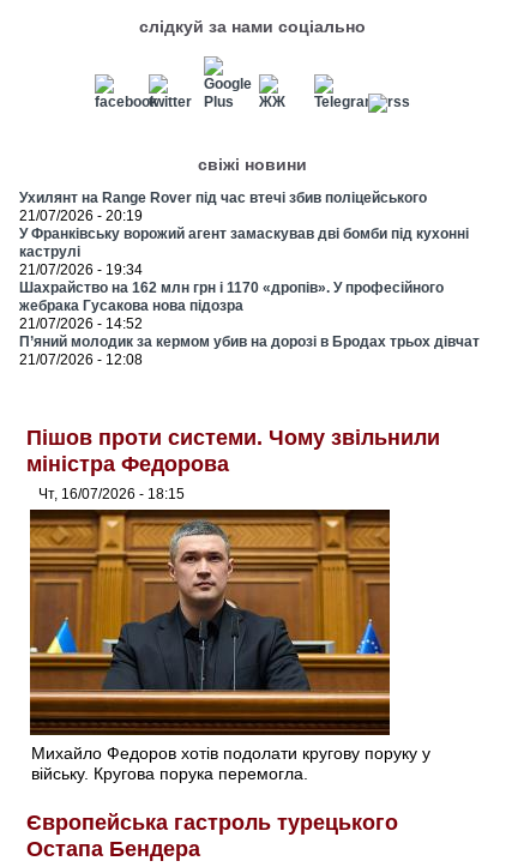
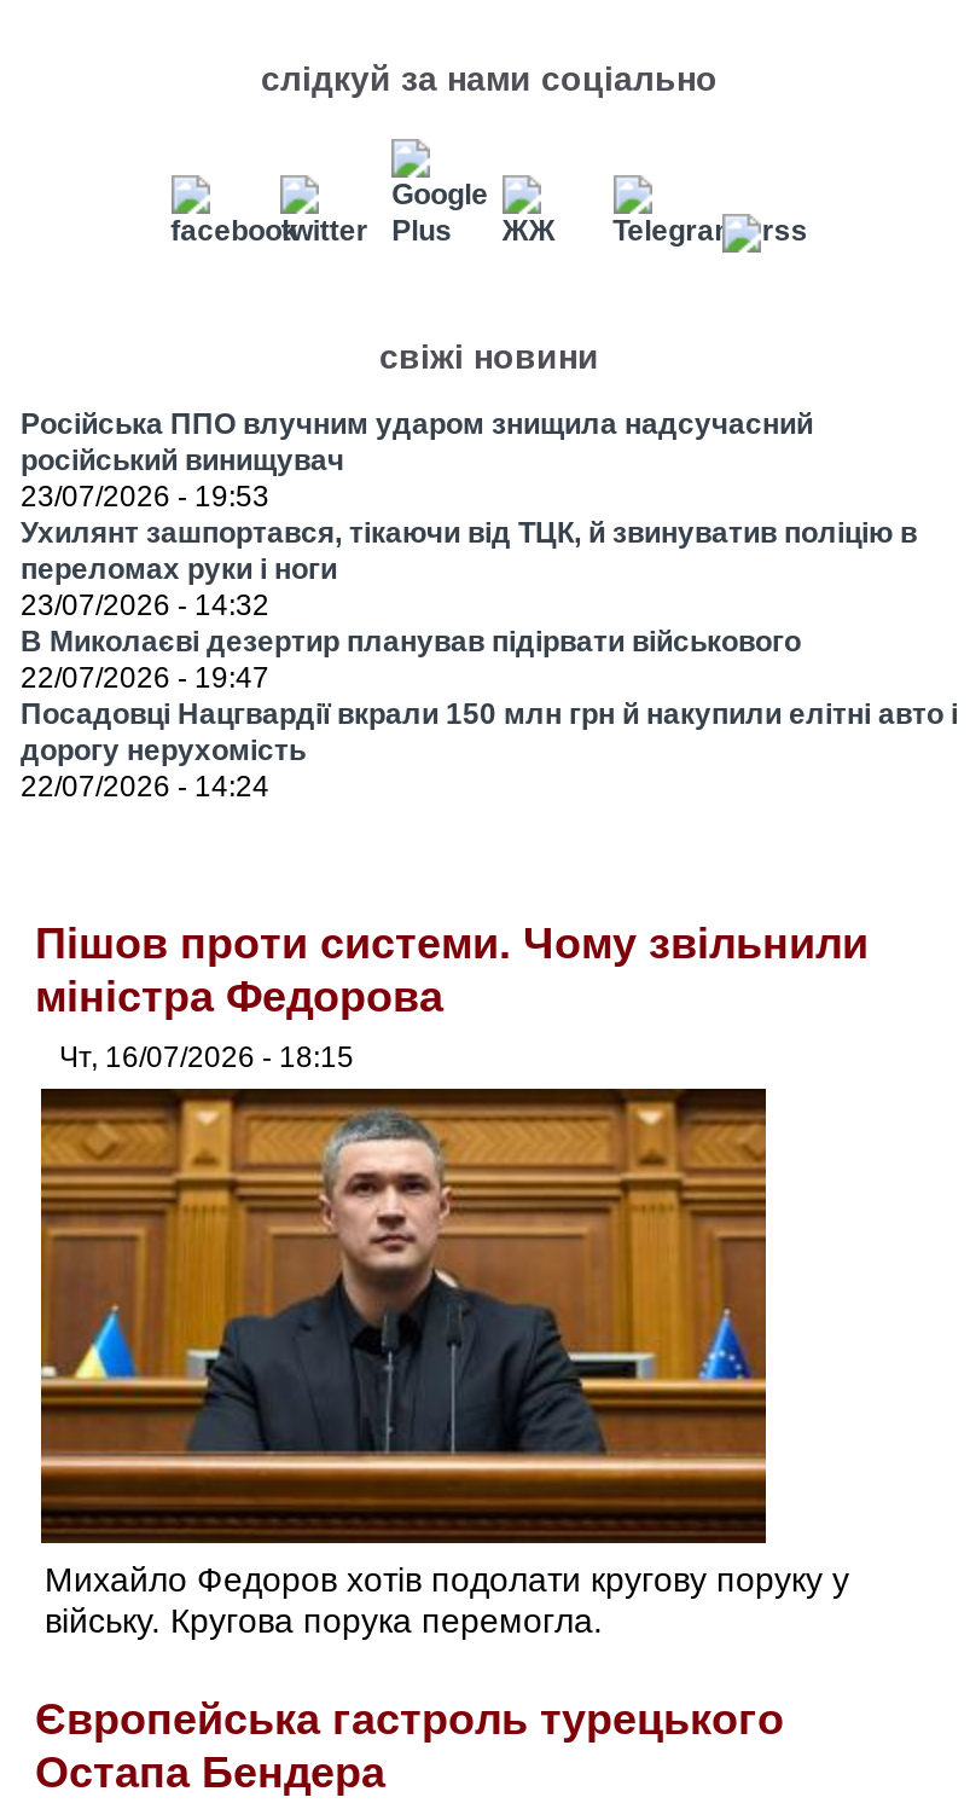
[20,189,480,368] Ухилянт на Range Rover під час втечі збив поліцейського | 21/07/2026 - 20:19 | У Франківську ворожий агент замаскував дві бомби під кухонні | каструлі | 21/07/2026 - 19:34 | Шахрайство на 162 млн грн і 1170 «дропів». У професійного | жебрака Гусакова нова підозра | 21/07/2026 - 14:52 | П’яний молодик за кермом убив на дорозі в Бродах трьох дівчат | 21/07/2026 - 12:08 -> [21,407,958,803] Російська ППО влучним ударом знищила надсучасний | російський винищувач | 23/07/2026 - 19:53 | Ухилянт зашпортався, тікаючи від ТЦК, й звинуватив поліцію в | переломах руки і ноги | 23/07/2026 - 14:32 | В Миколаєві дезертир планував підірвати військового | 22/07/2026 - 19:47 | Посадовці Нацгвардії вкрали 150 млн грн й накупили елітні авто і | дорогу нерухомість | 22/07/2026 - 14:24

